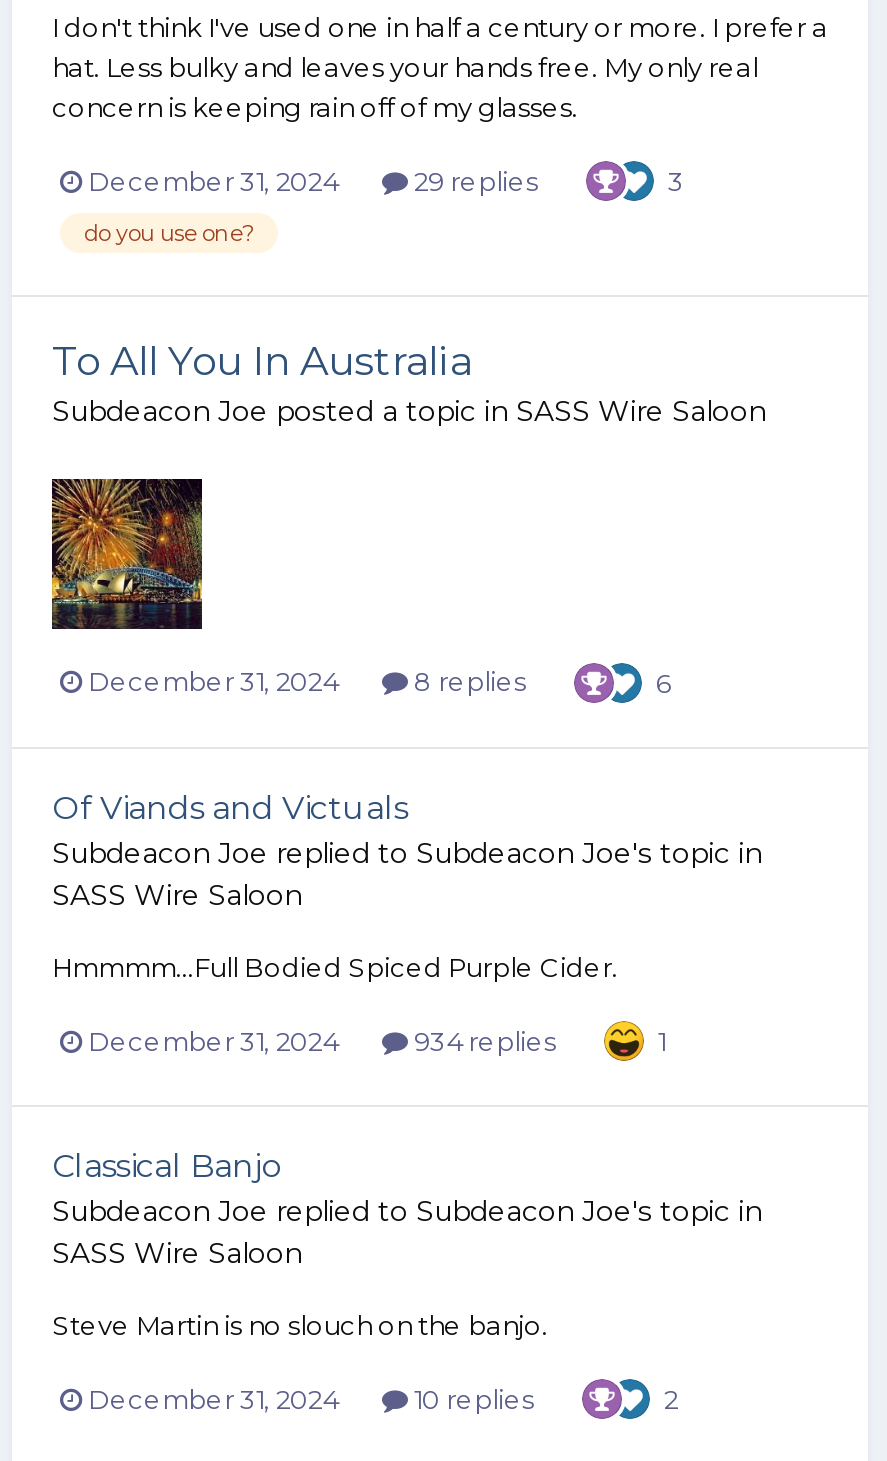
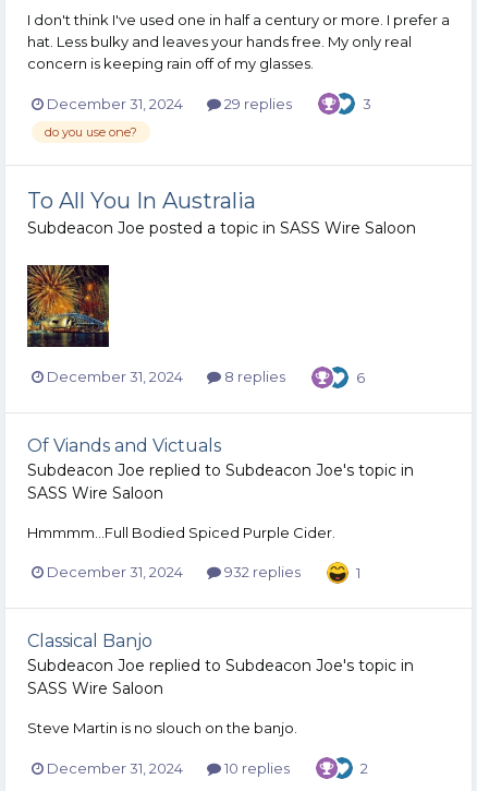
[408,1024,556,1056] 934 replies -> [221,563,301,581] 932 replies

